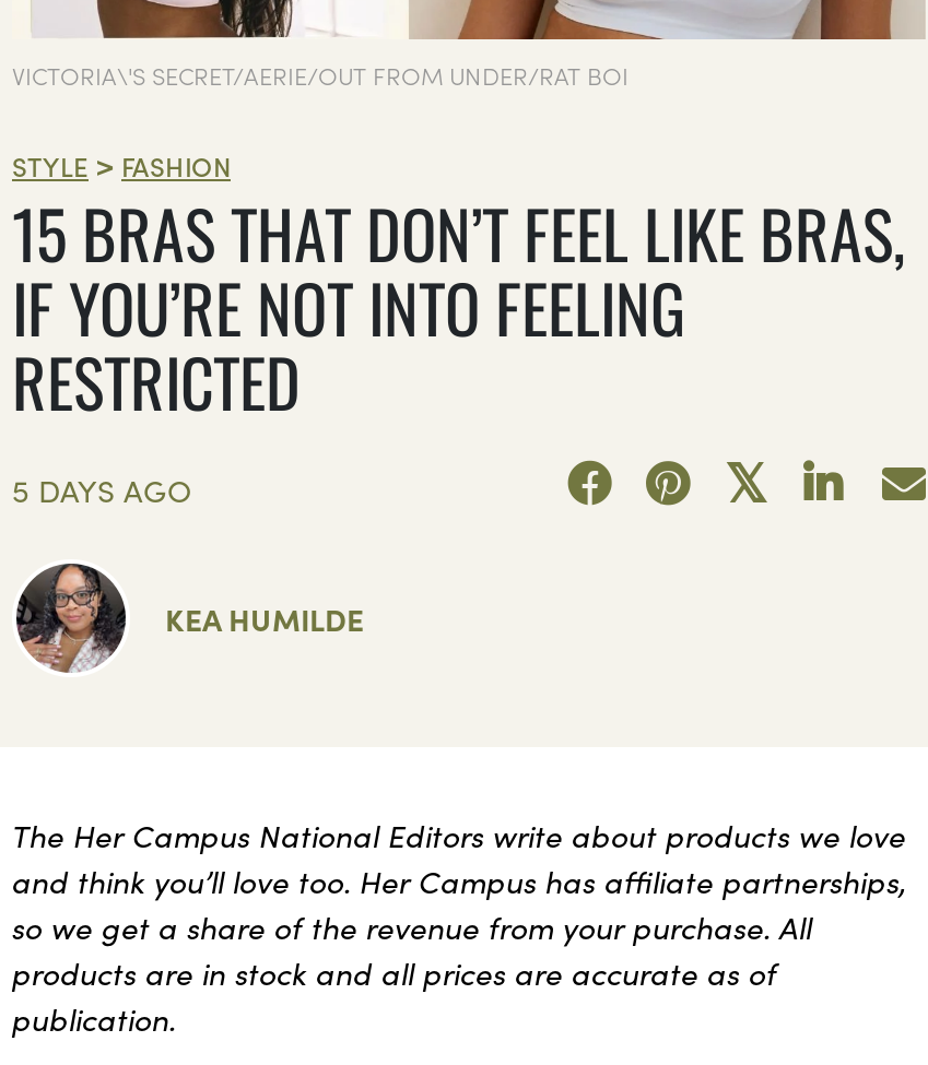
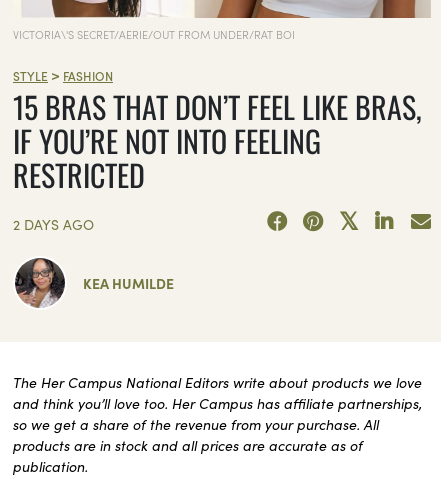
[12,467,191,510] 5 DAYS AGO -> [13,214,94,234] 2 DAYS AGO

